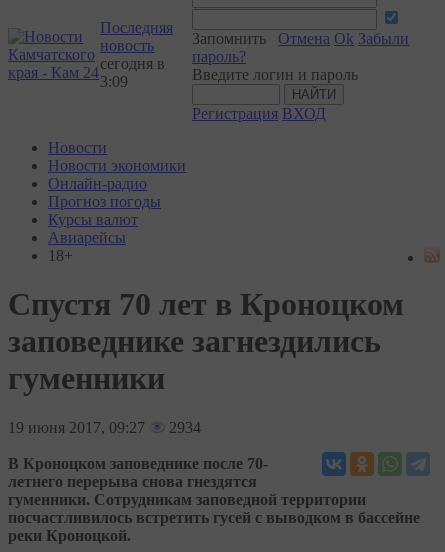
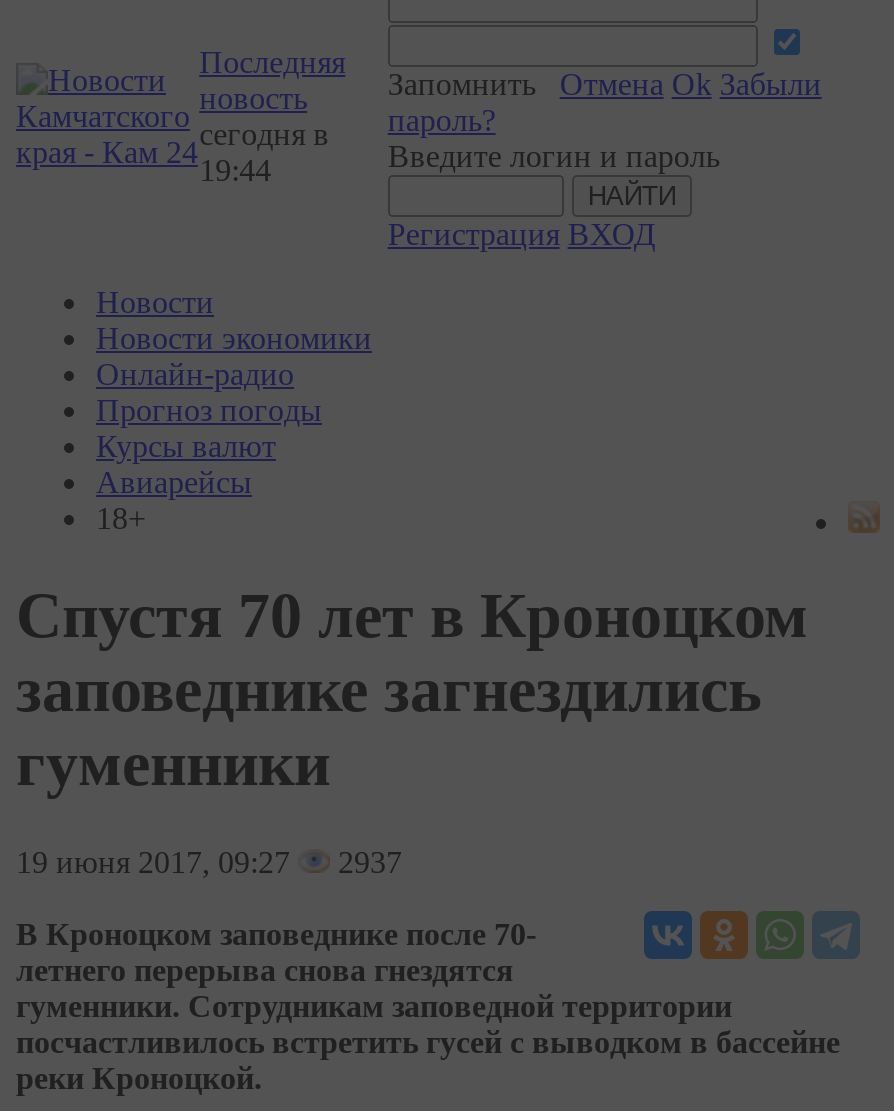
[100,73,128,90] 3:09 -> [199,153,271,187] 19:44
[8,419,201,436] 19 июня 2017, 09:27 2934 -> [16,845,402,879] 19 июня 2017, 09:27 2937

